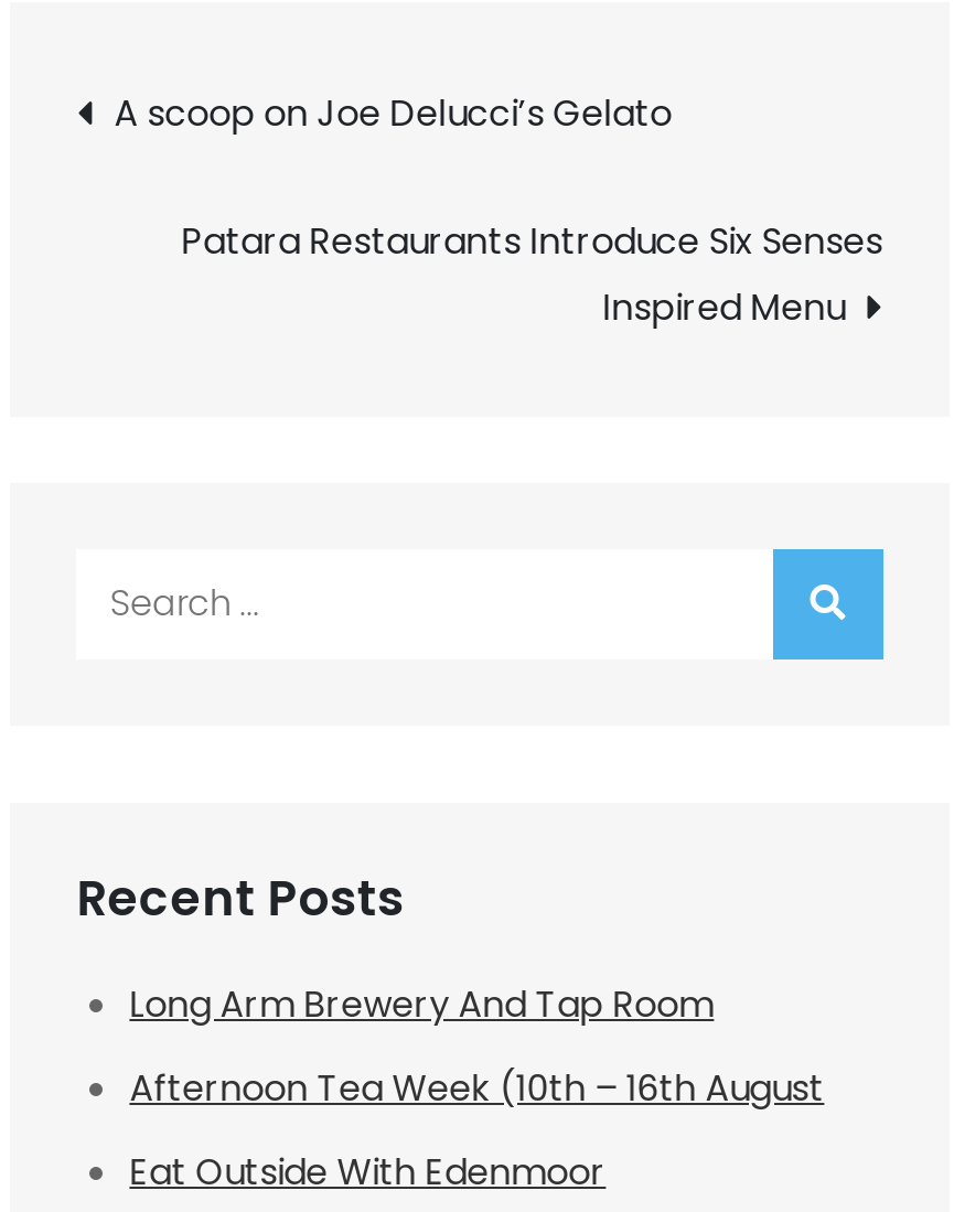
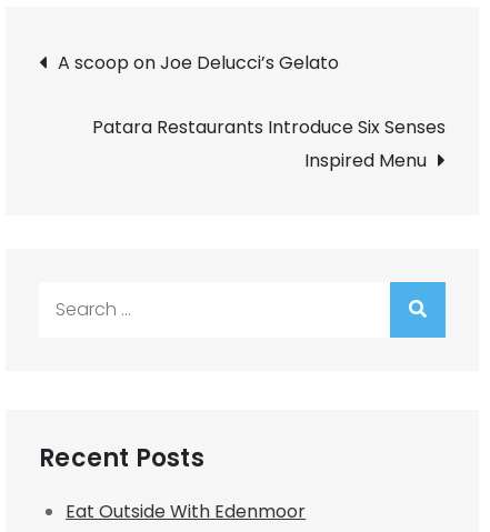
[129,978,824,1113] Long Arm Brewery And Tap Room | Afternoon Tea Week (10th – 16th August -> none

